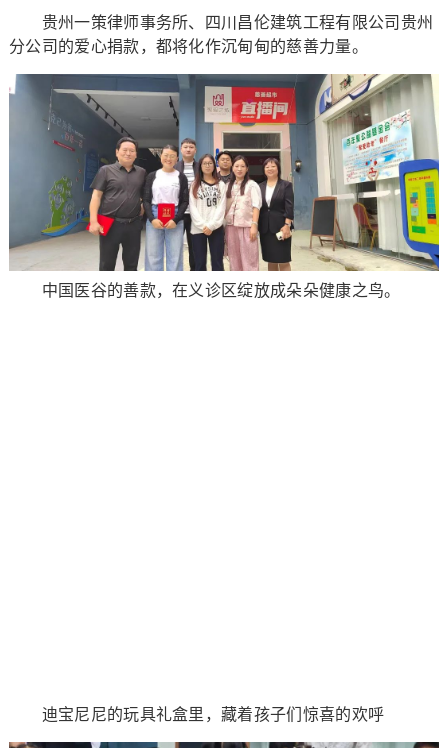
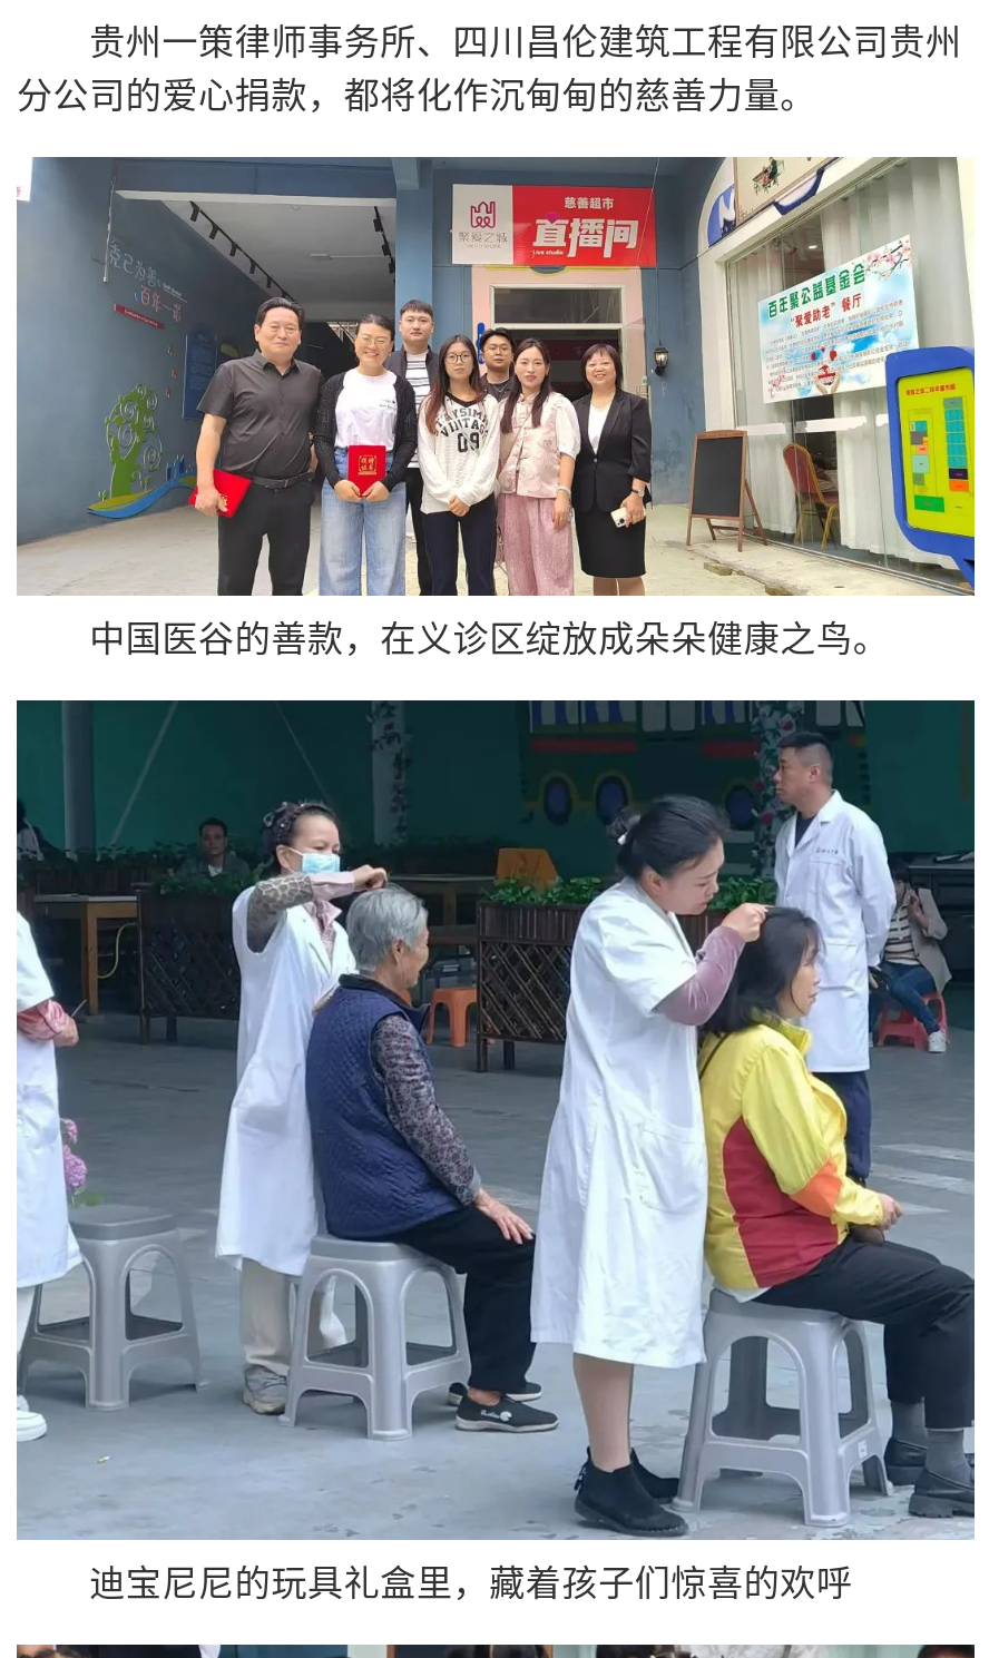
none -> [14,698,977,1542] [image]

